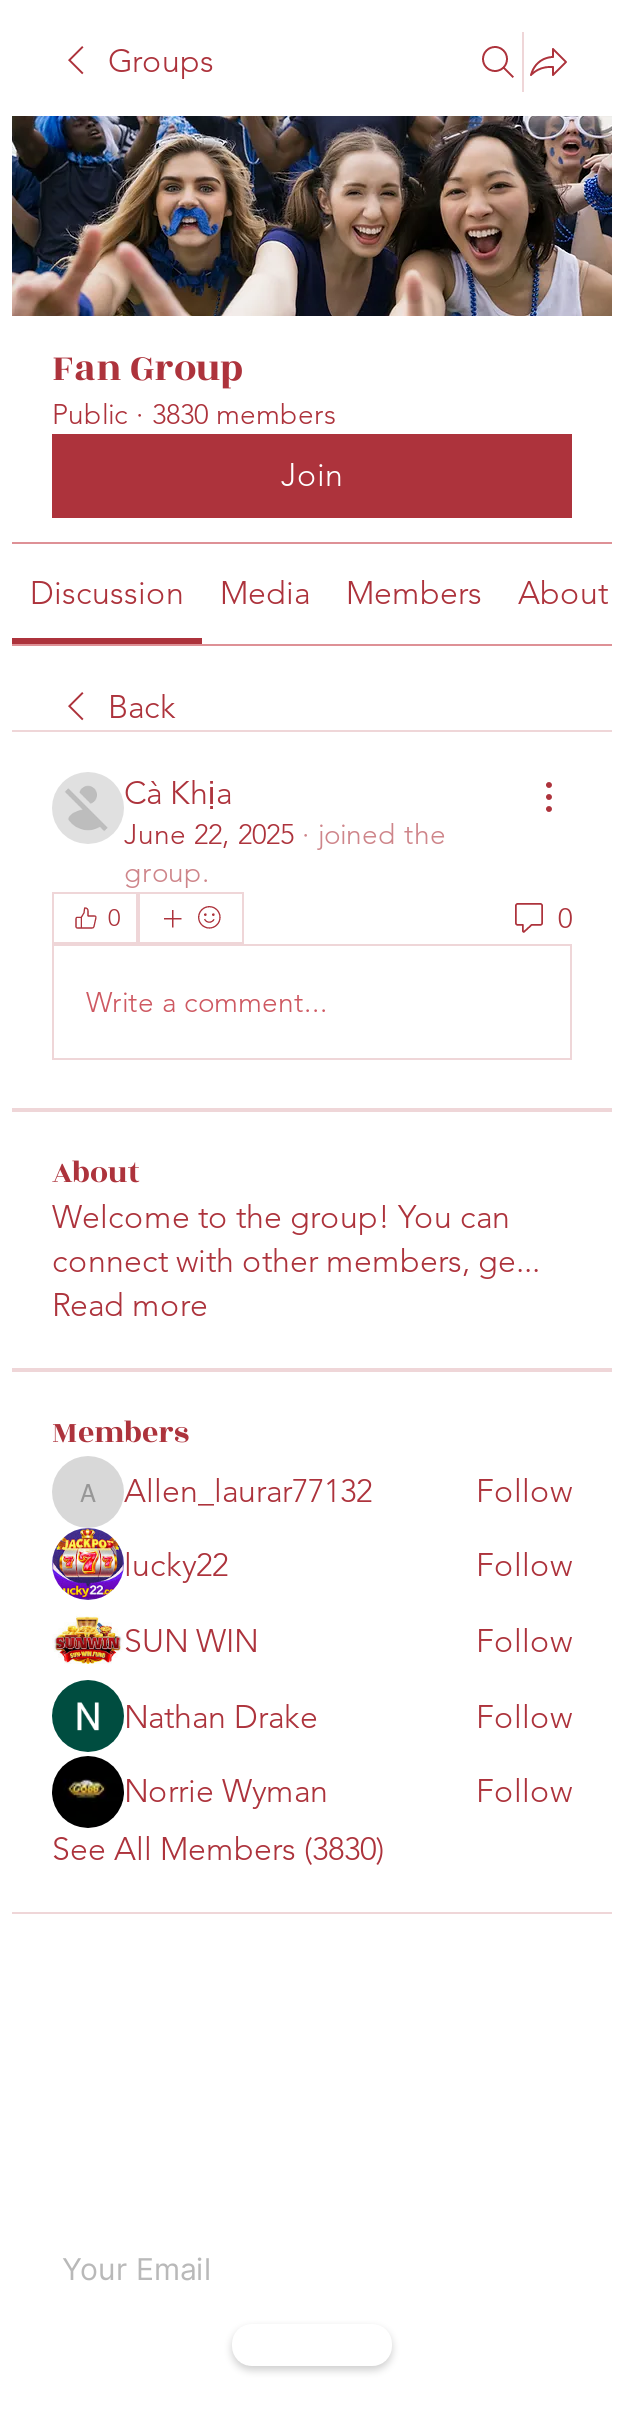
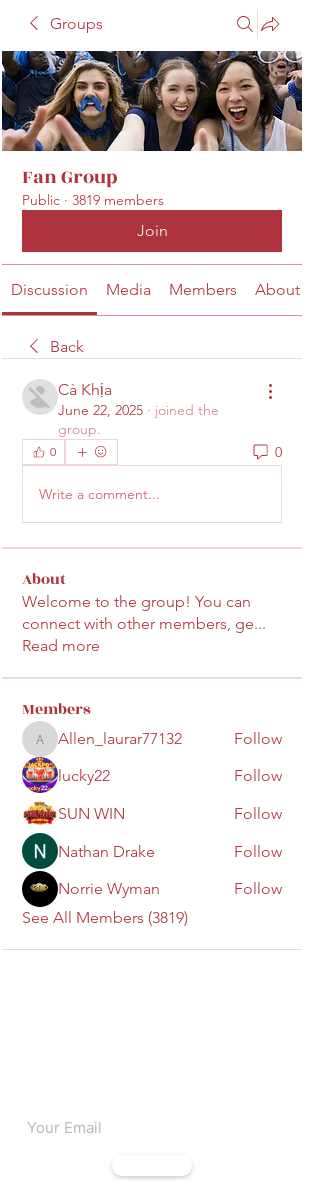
[52,396,336,432] Public · 3830 members -> [22,191,164,209] Public · 3819 members
[52,1830,384,1868] See All Members (3830) -> [22,908,188,927] See All Members (3819)

